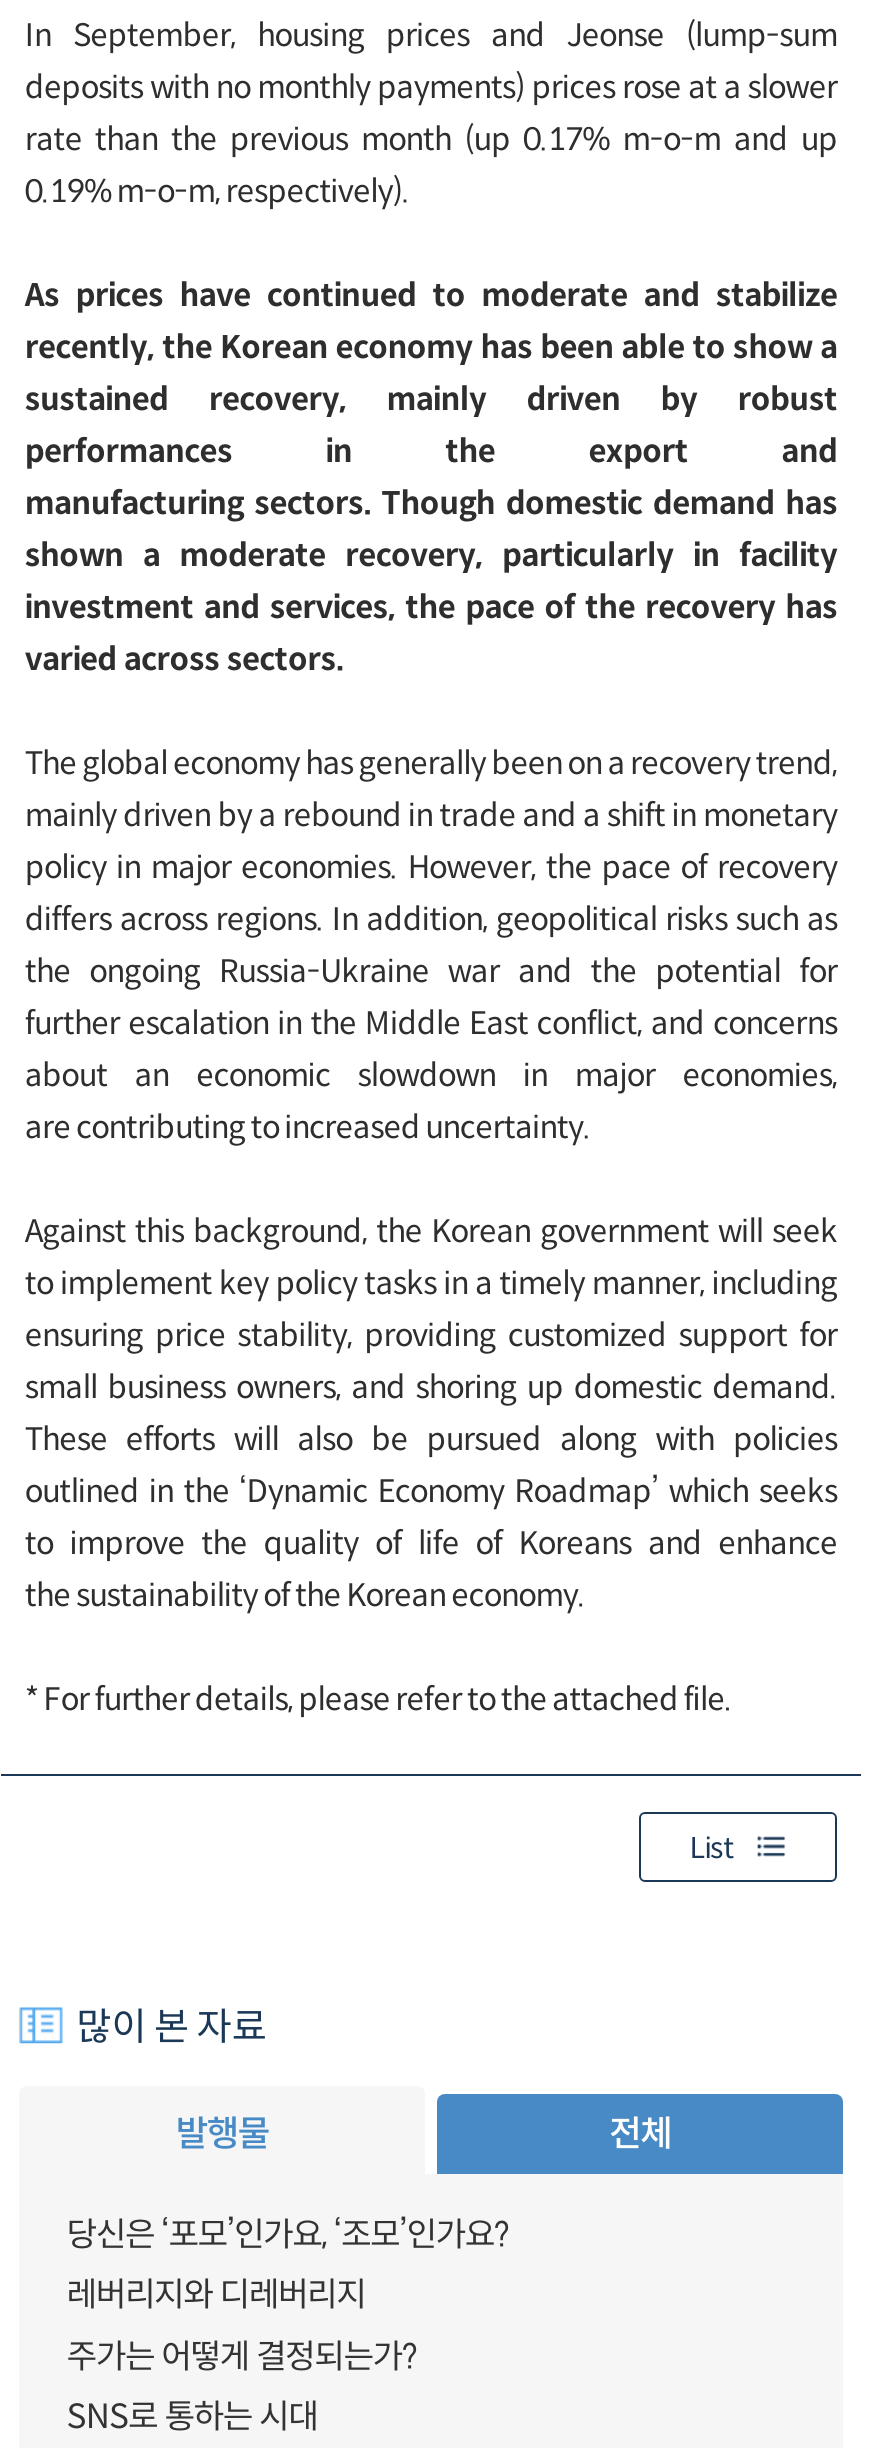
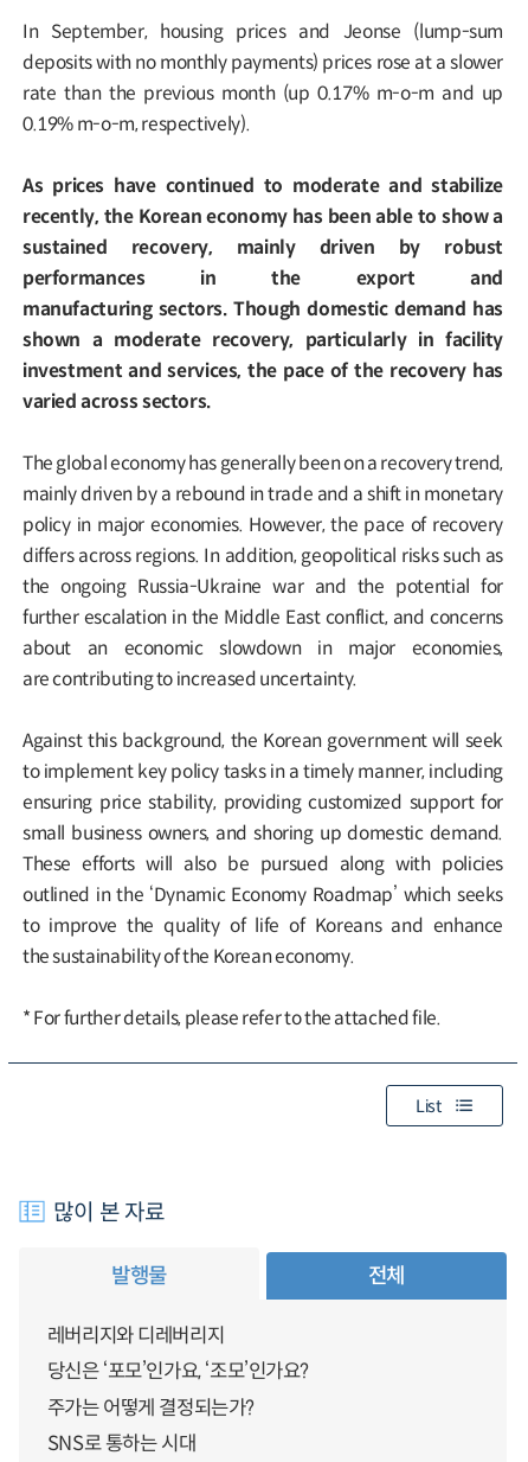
moved [67,2214,509,2256] -> [47,1359,309,1384]: 당신은 ‘포모’인가요, ‘조모’인가요?
moved [67,2275,365,2317] -> [47,1323,224,1348]: 레버리지와 디레버리지

